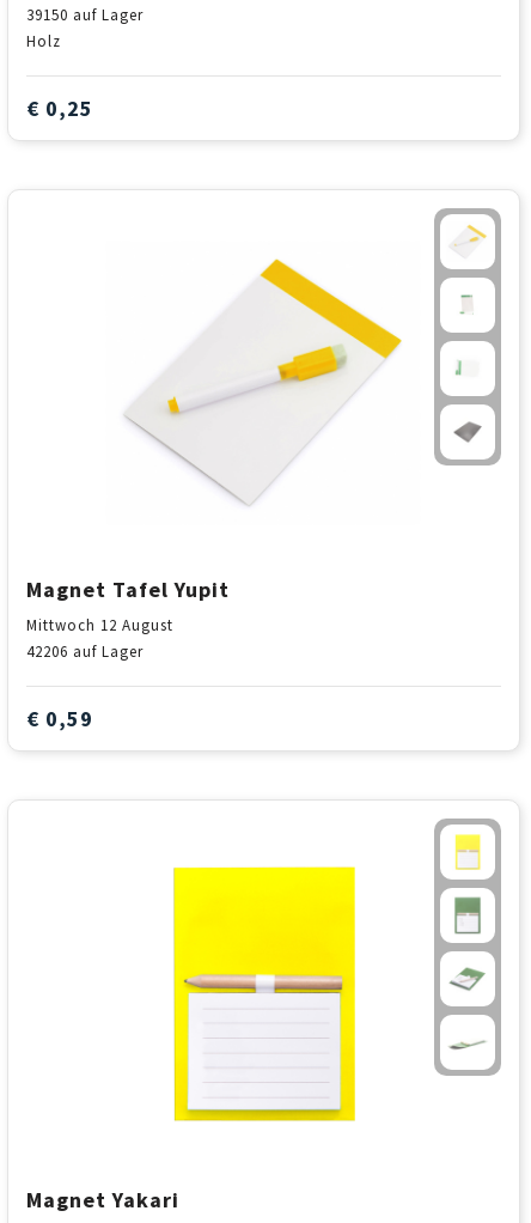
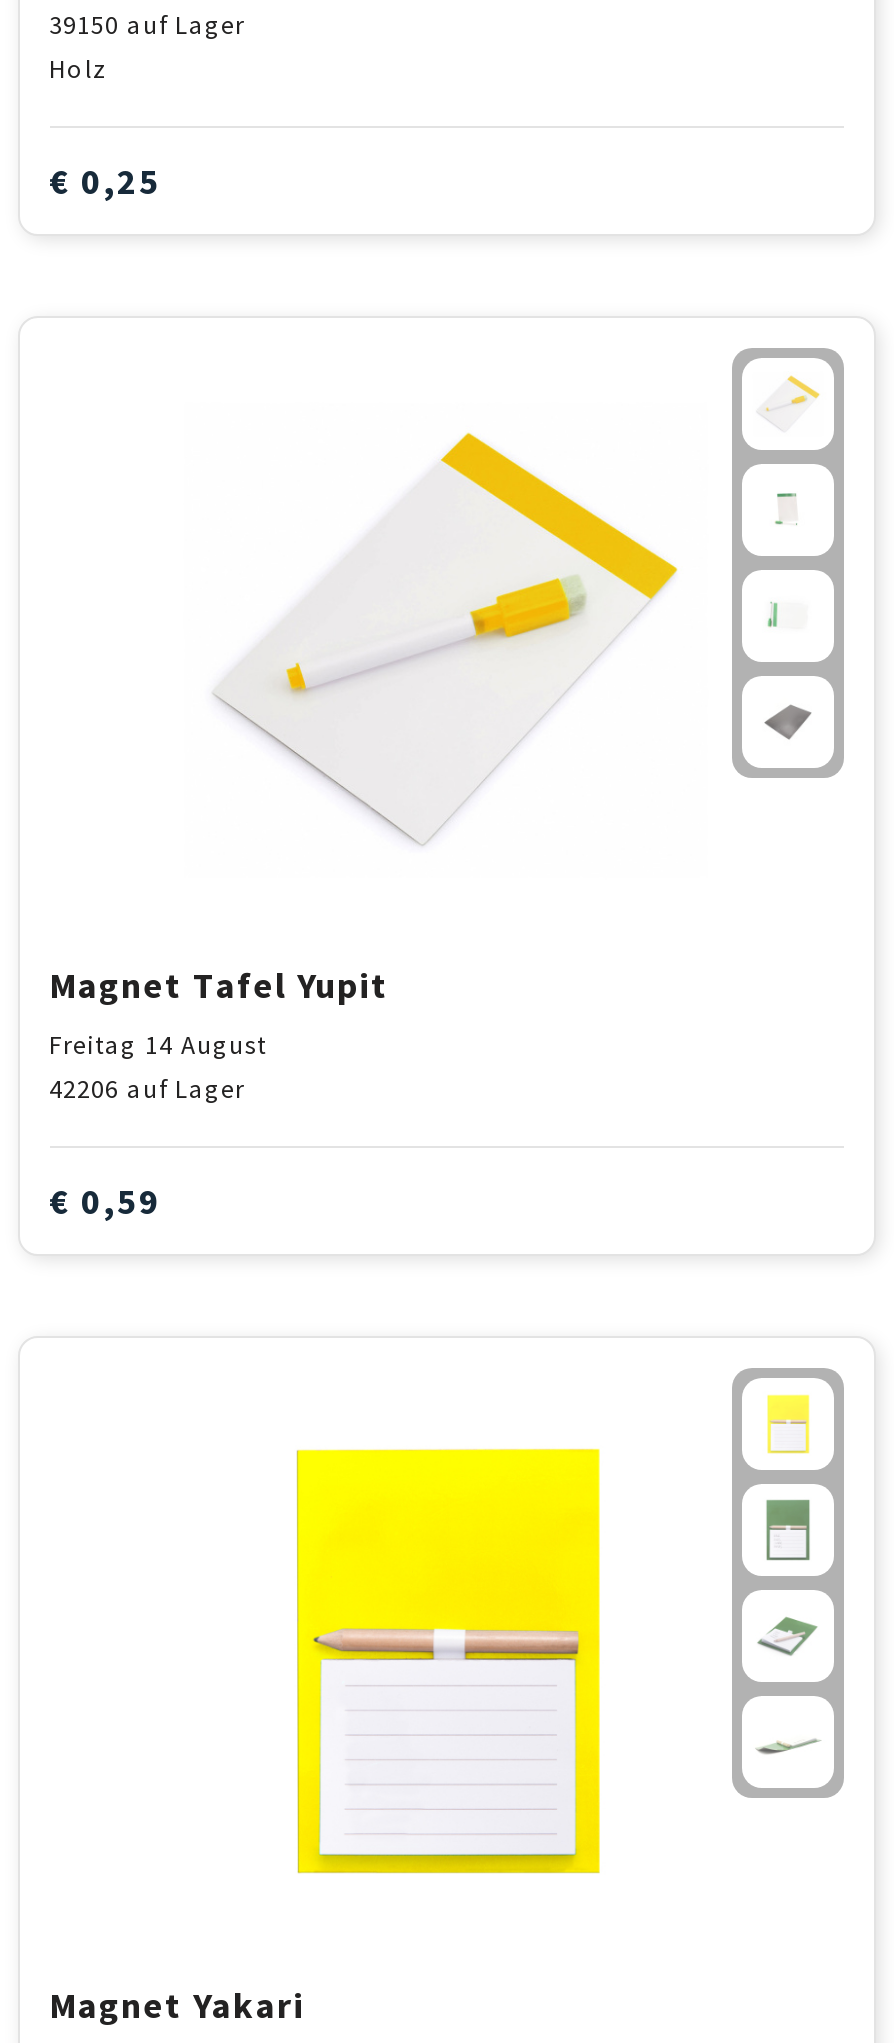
[26,615,182,635] Mittwoch 12 August -> [49,1028,283,1062] Freitag 14 August

